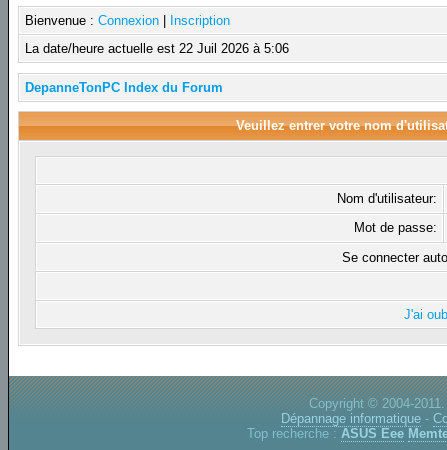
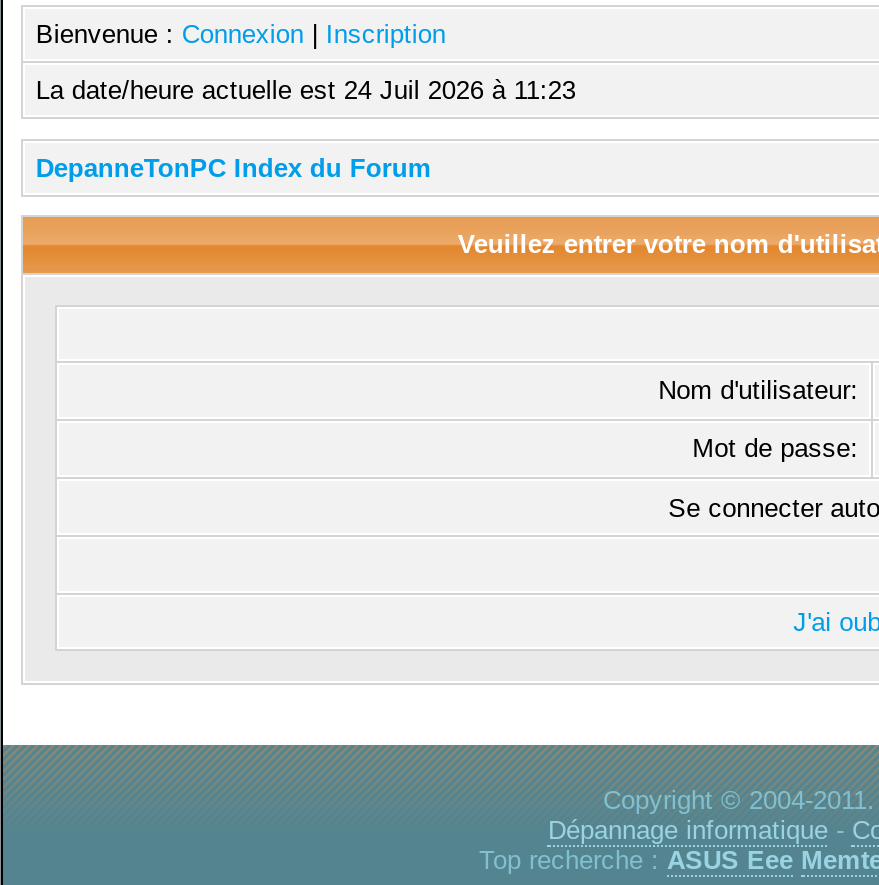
[25,41,289,56] La date/heure actuelle est 22 Juil 2026 à 5:06 -> [36,75,576,105] La date/heure actuelle est 24 Juil 2026 à 11:23

